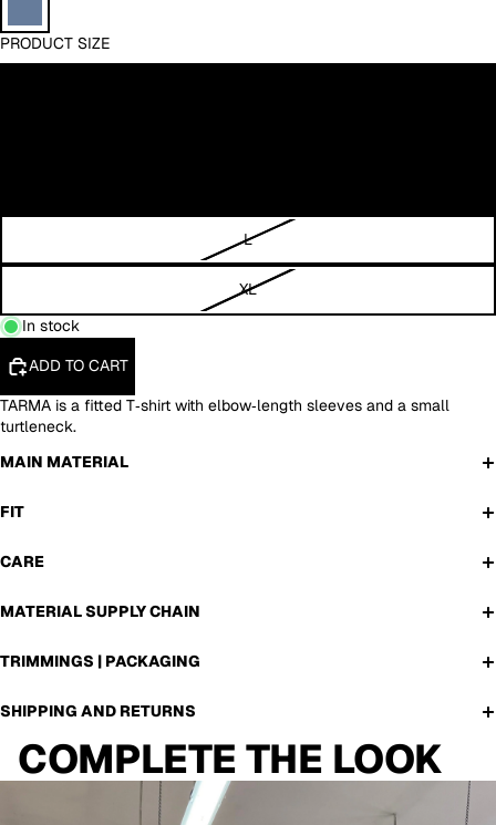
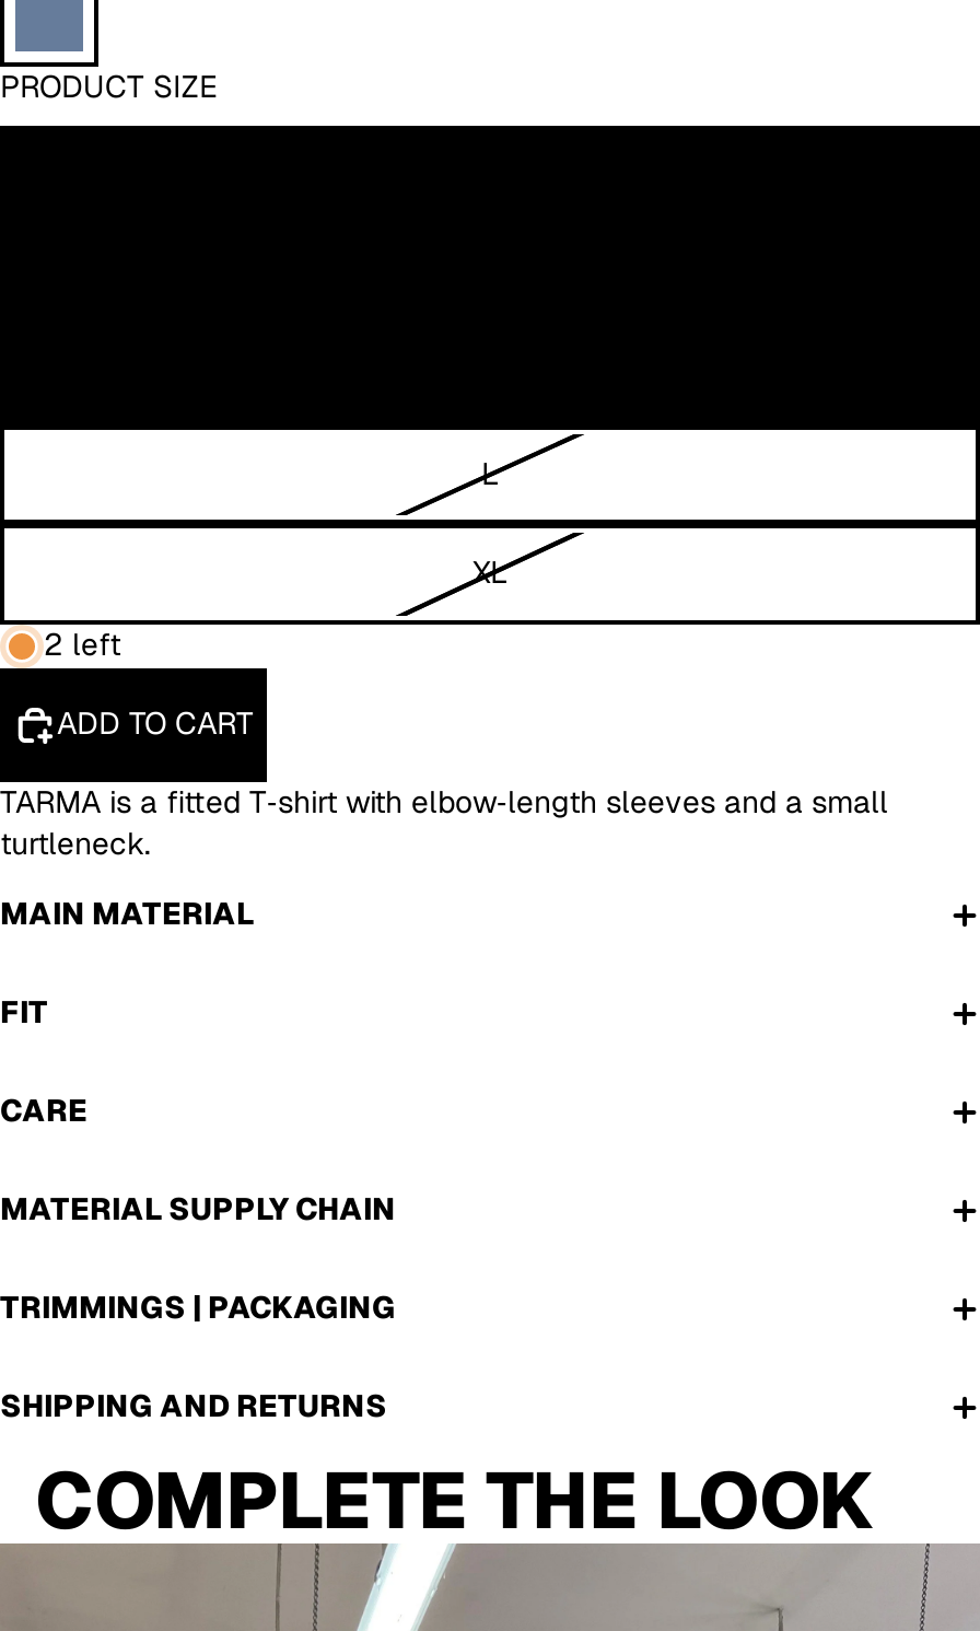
[22,316,80,336] In stock -> [44,625,120,664] 2 left

